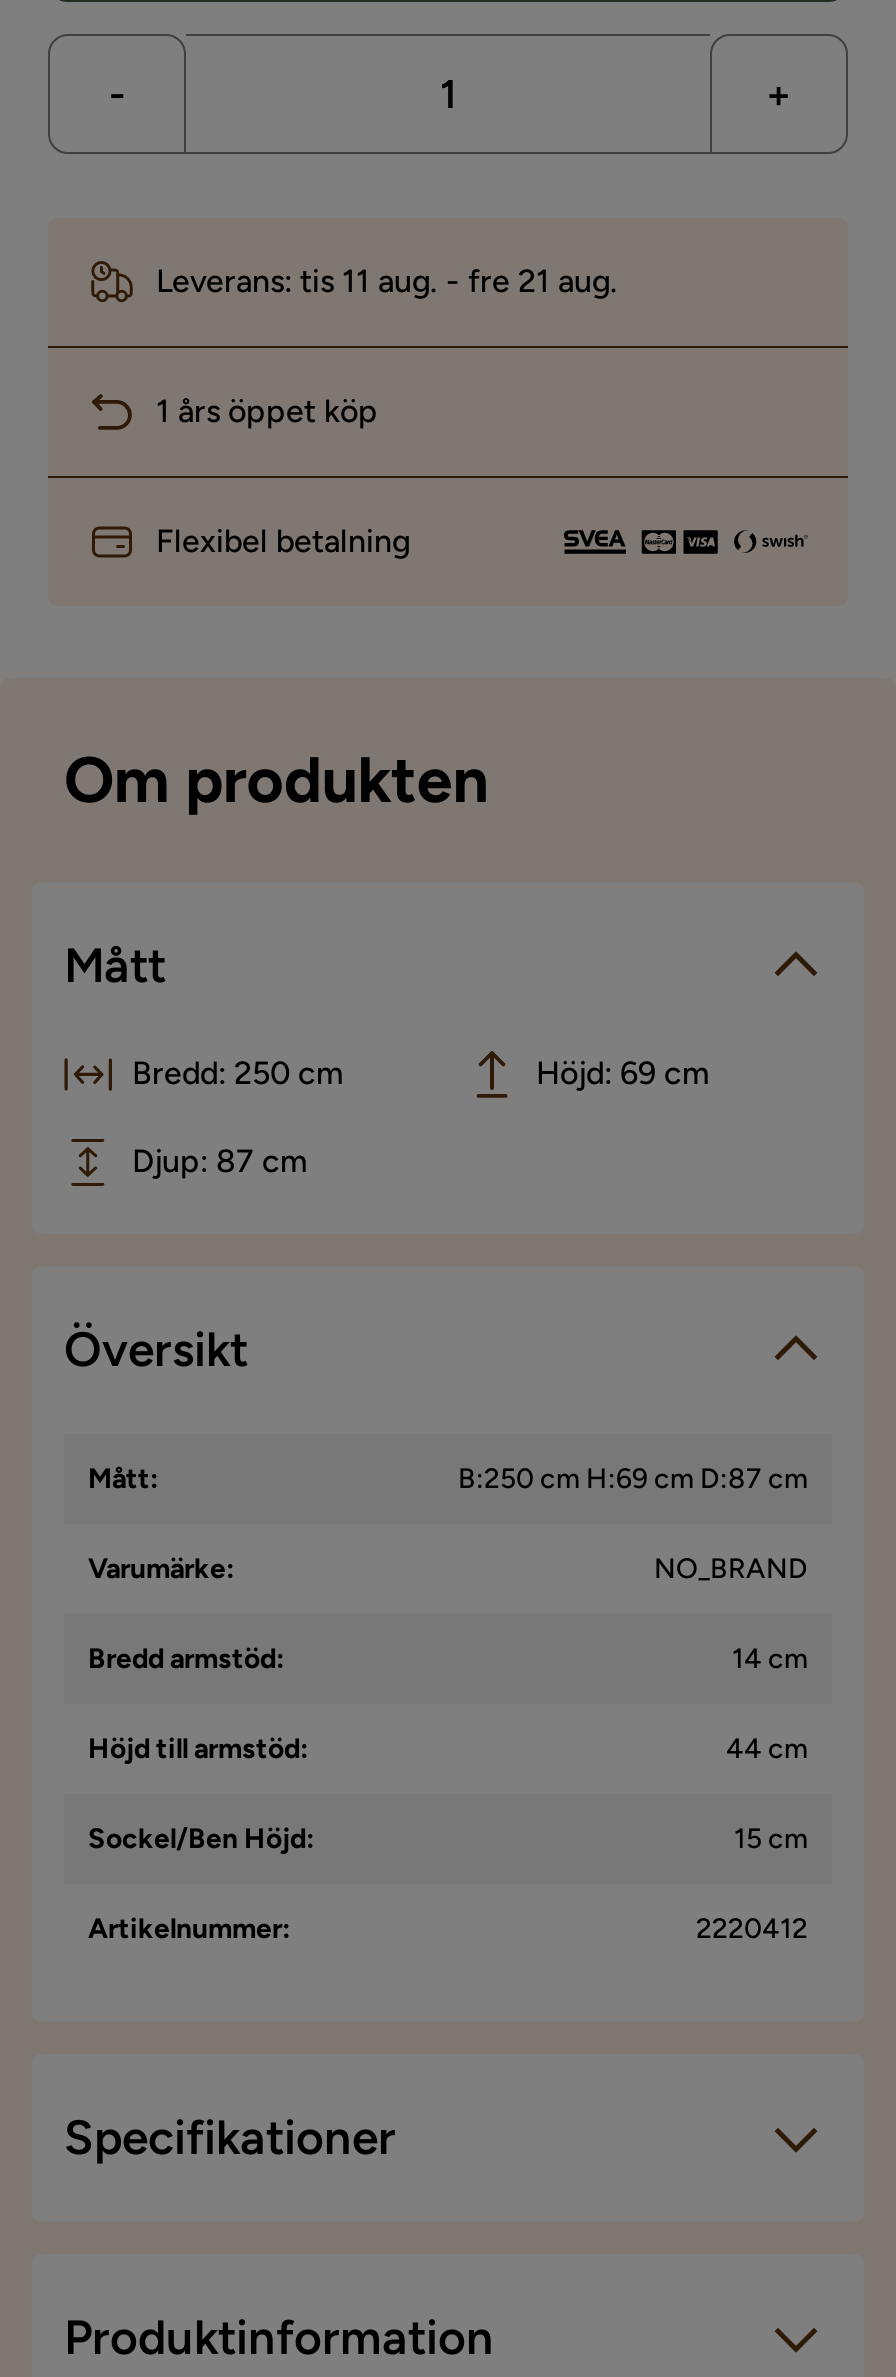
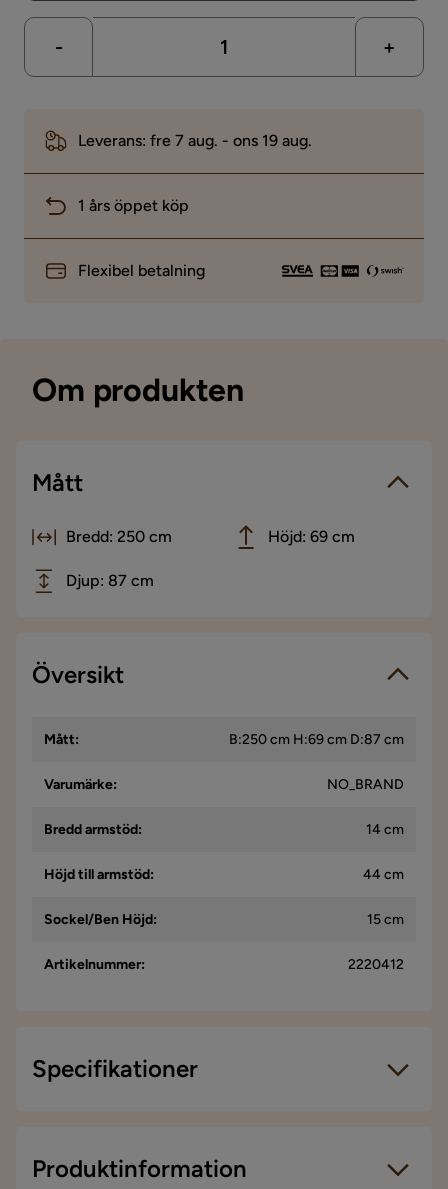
[156,262,618,300] Leverans: tis 11 aug. - fre 21 aug. -> [78,131,312,150] Leverans: fre 7 aug. - ons 19 aug.

